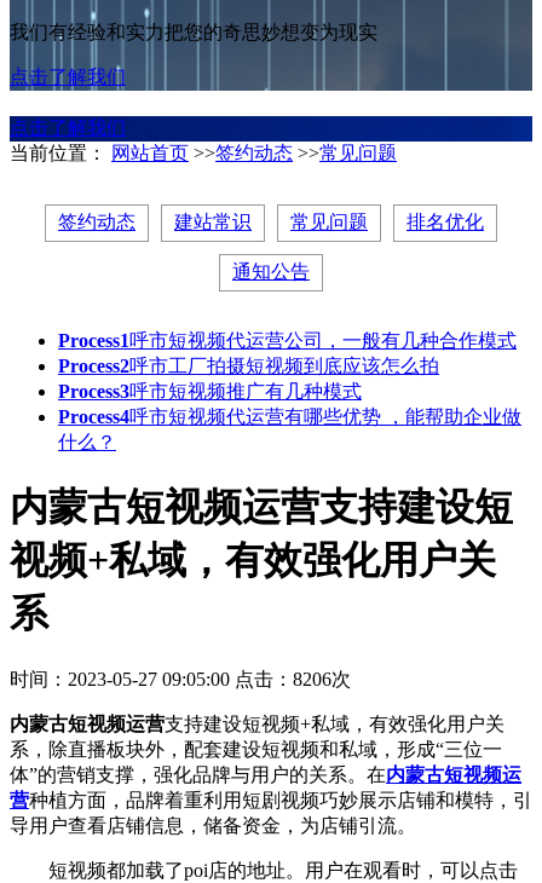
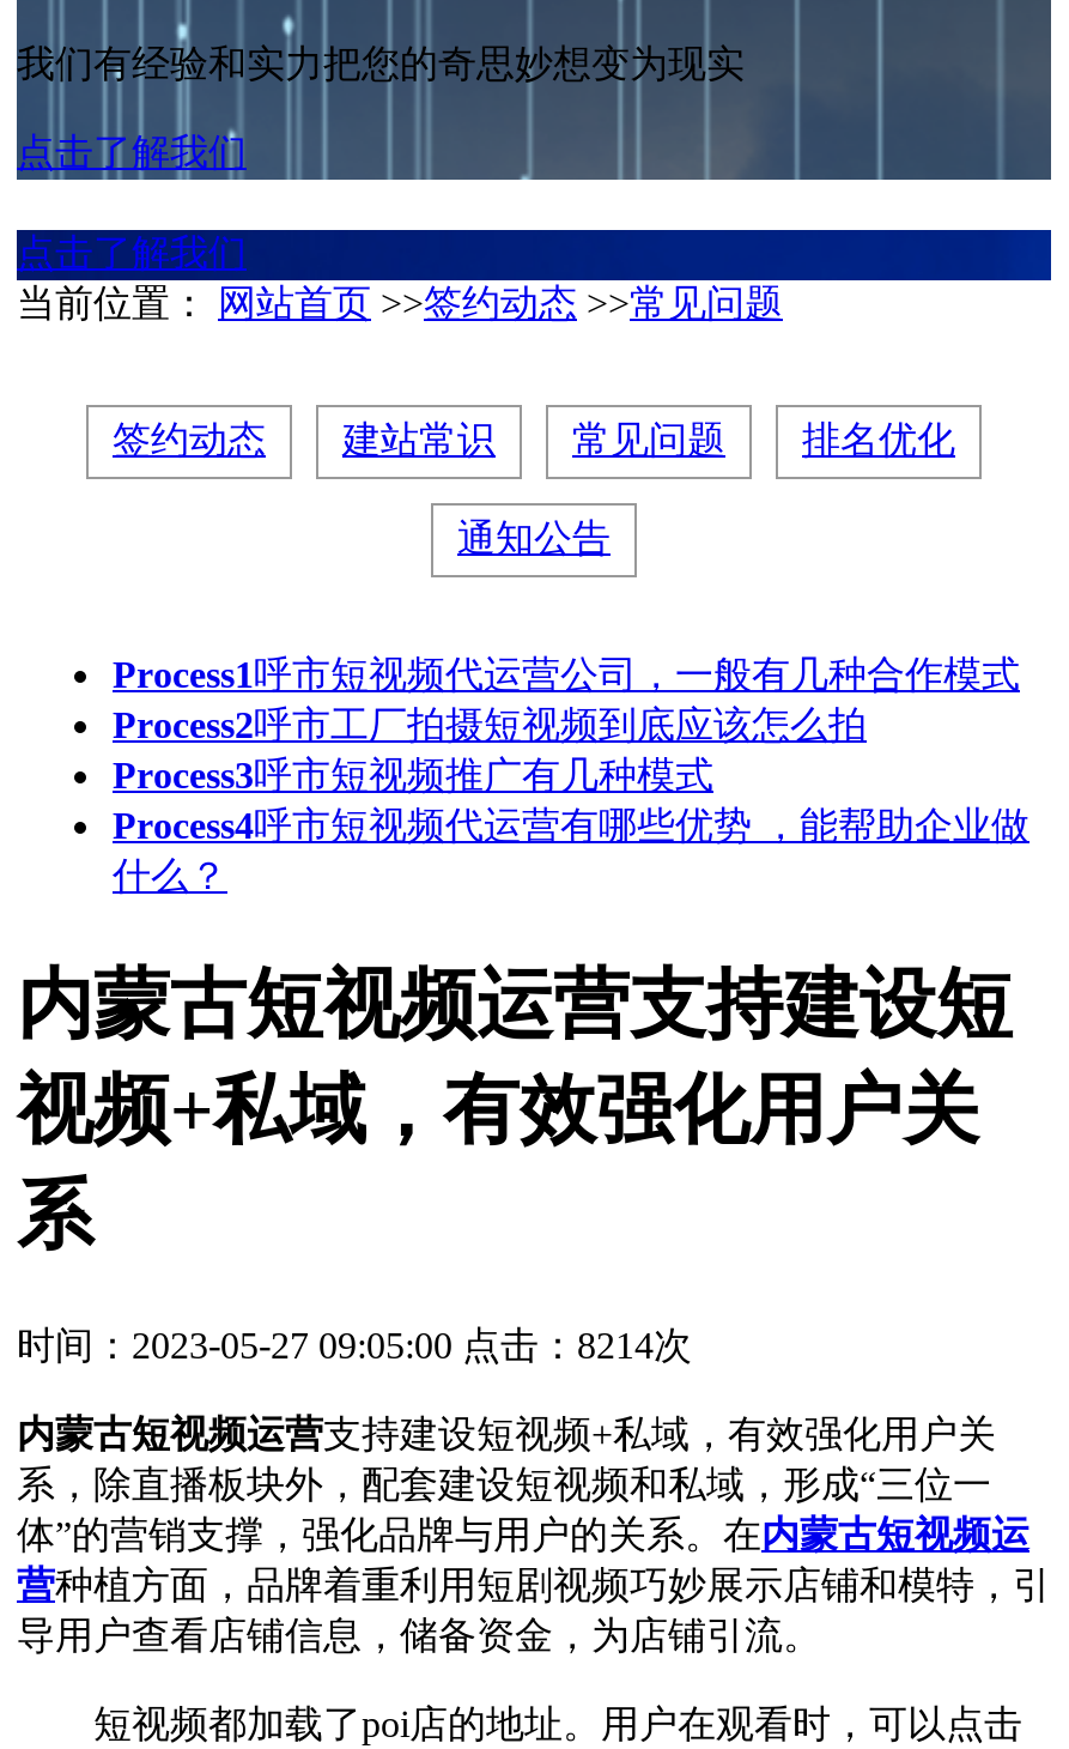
[10,669,351,689] 时间：2023-05-27 09:05:00 点击：8206次 -> [17,1324,692,1365] 时间：2023-05-27 09:05:00 点击：8214次

